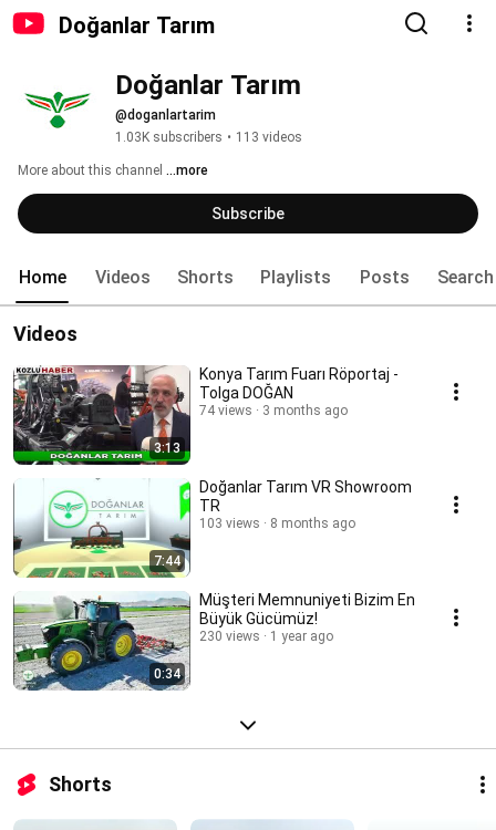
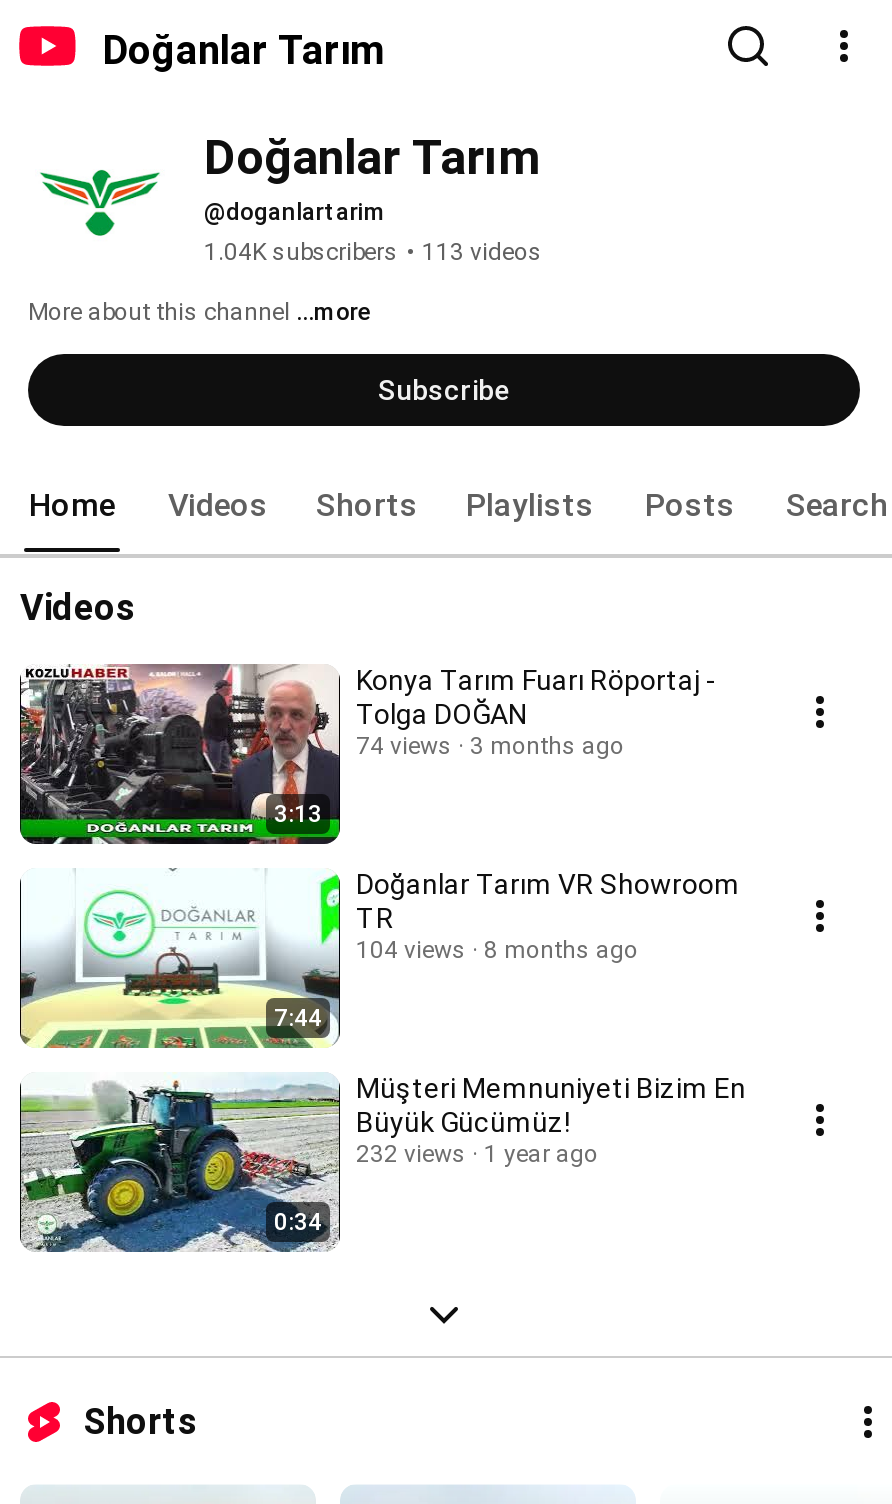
[115,129,302,145] 1.03K subscribers • 113 videos -> [204,238,542,266] 1.04K subscribers • 113 videos
[199,516,355,531] 103 views 8 months ago -> [356,936,638,964] 104 views 8 months ago
[199,629,333,644] 230 views 1 year ago -> [356,1140,598,1168] 232 views 1 year ago

